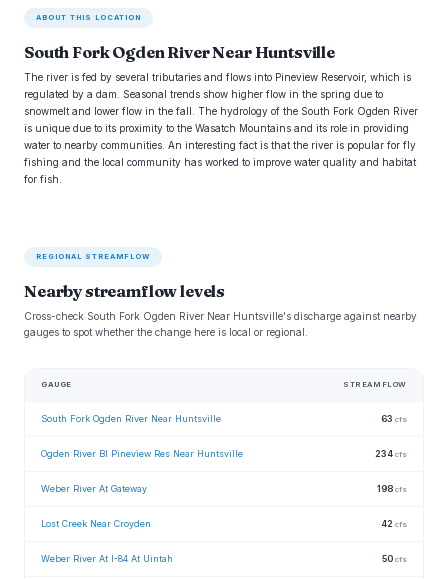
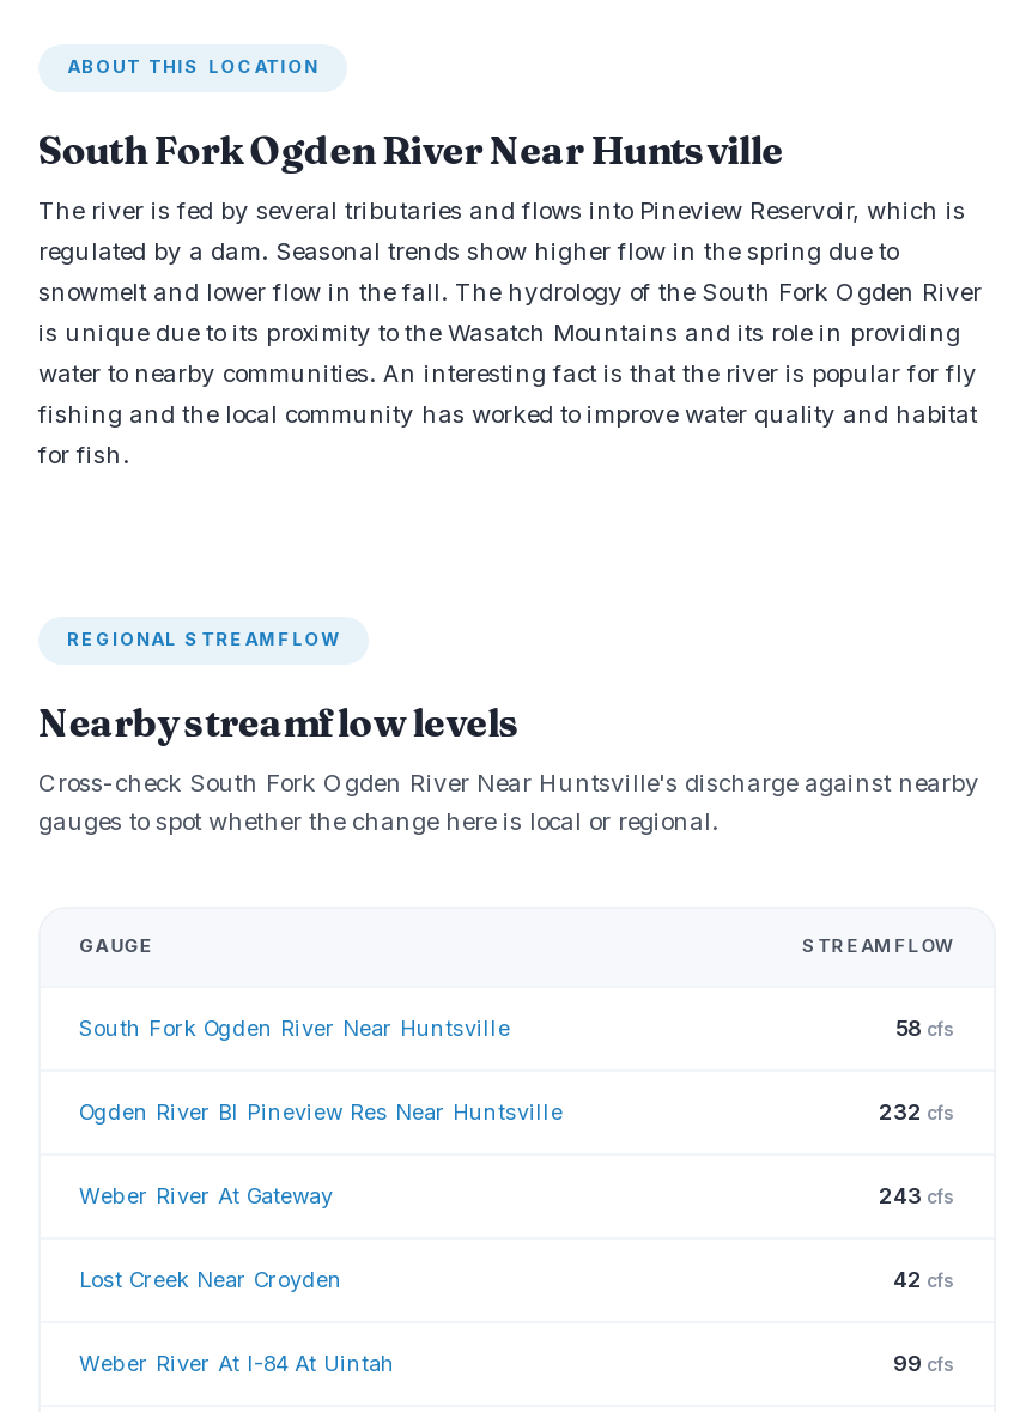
[381,413,407,424] 63 cfs -> [895,1014,955,1041] 58 cfs
[375,448,407,459] 234 cfs -> [879,1098,955,1125] 232 cfs
[377,483,407,494] 198 cfs -> [879,1182,955,1208] 243 cfs
[382,553,407,564] 50 cfs -> [893,1350,955,1376] 99 cfs

